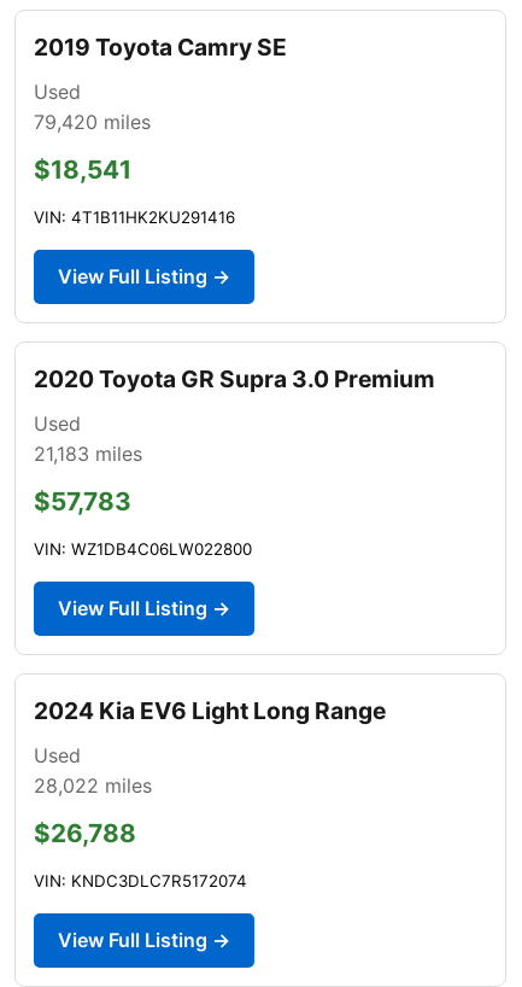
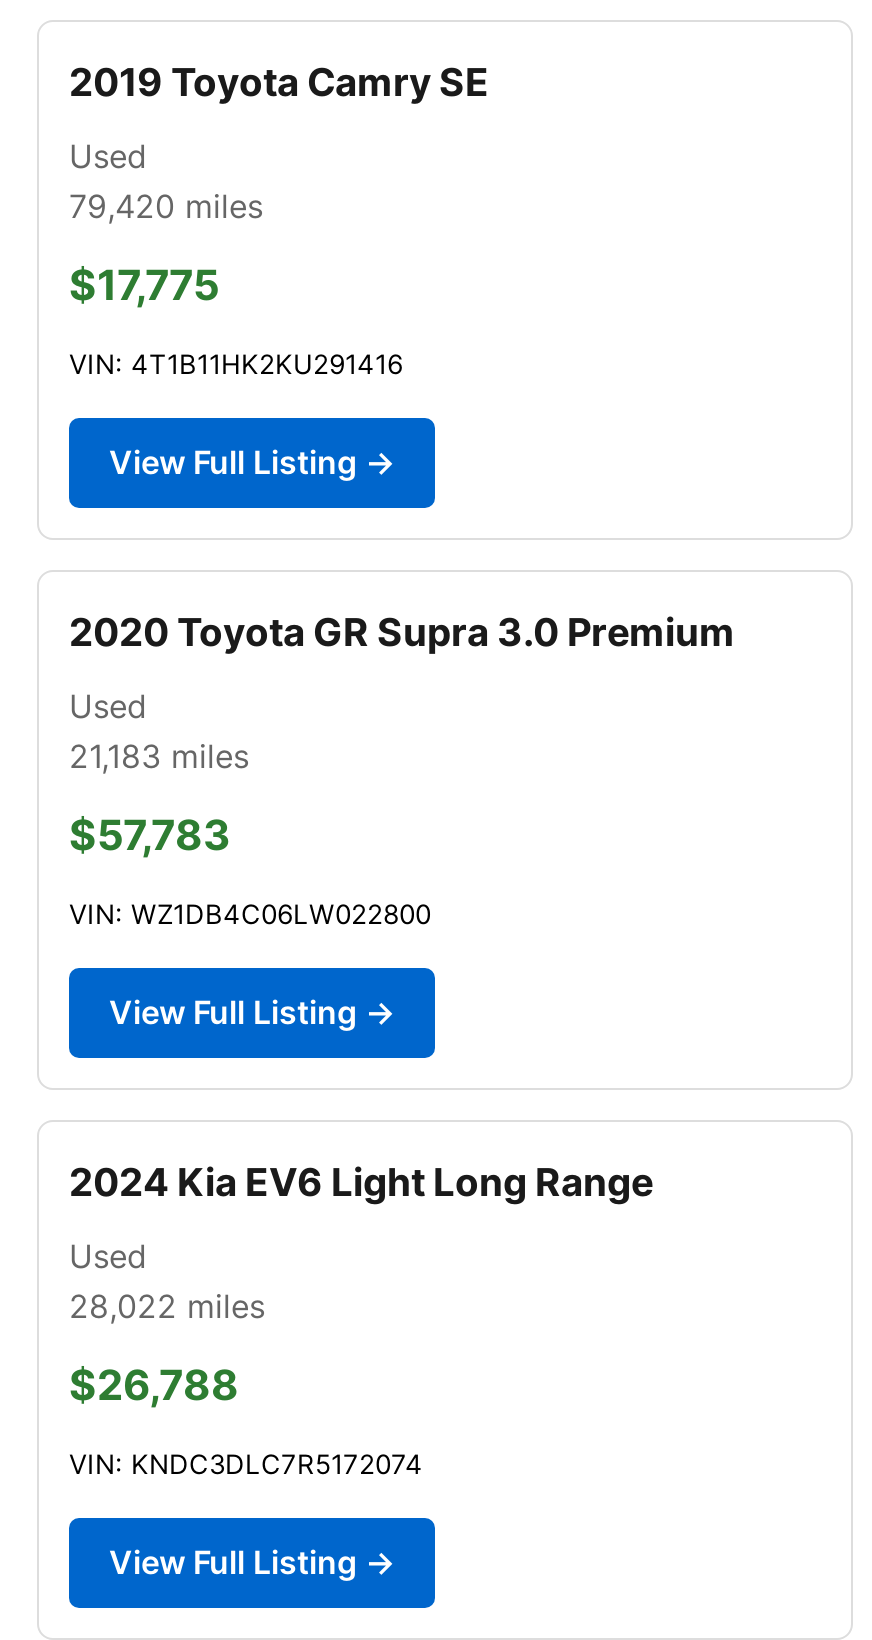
[34,154,131,184] $18,541 -> [69,260,219,310] $17,775

